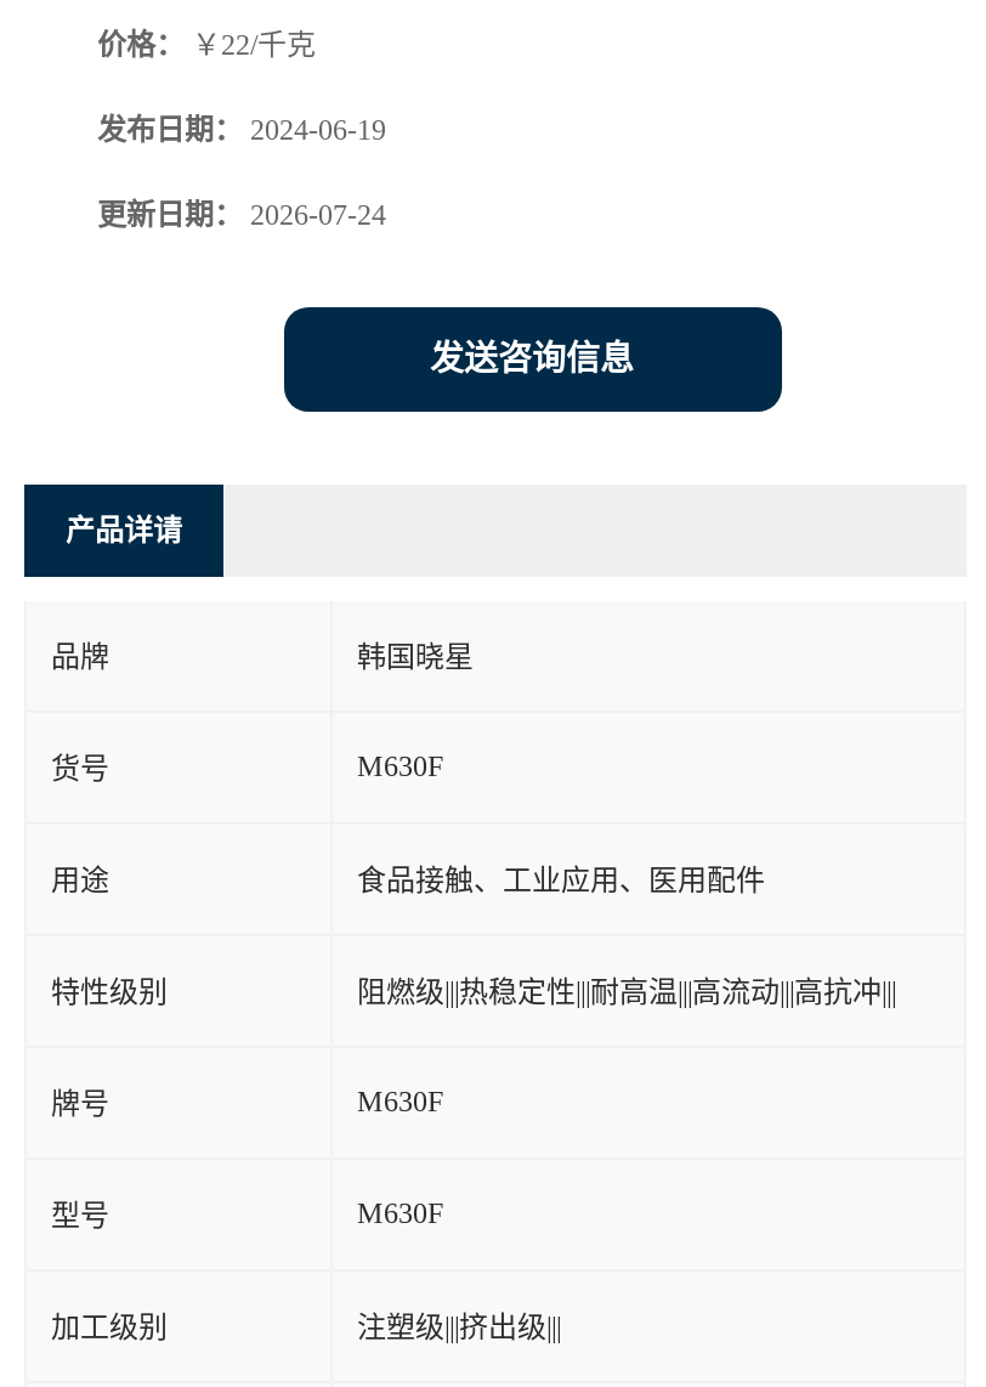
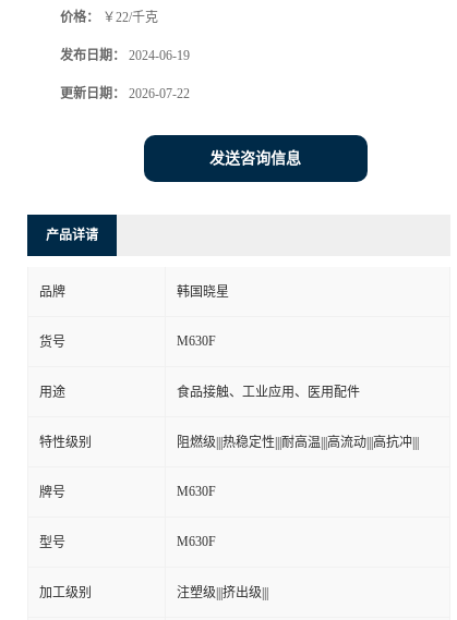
[97,198,386,232] 更新日期：2026-07-24 -> [60,86,190,102] 更新日期：2026-07-22

